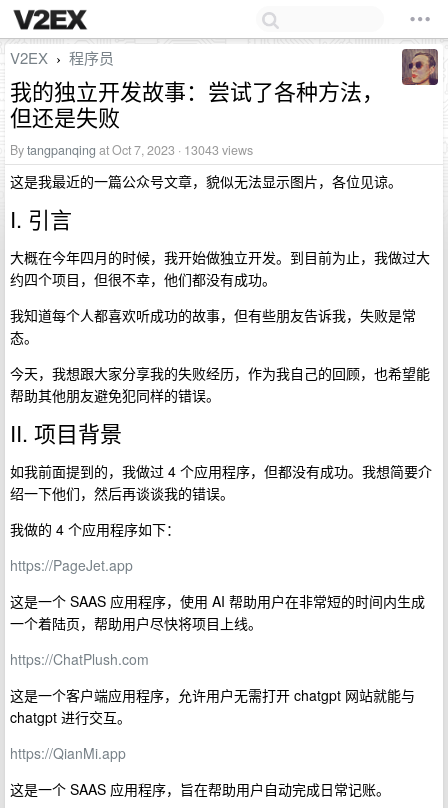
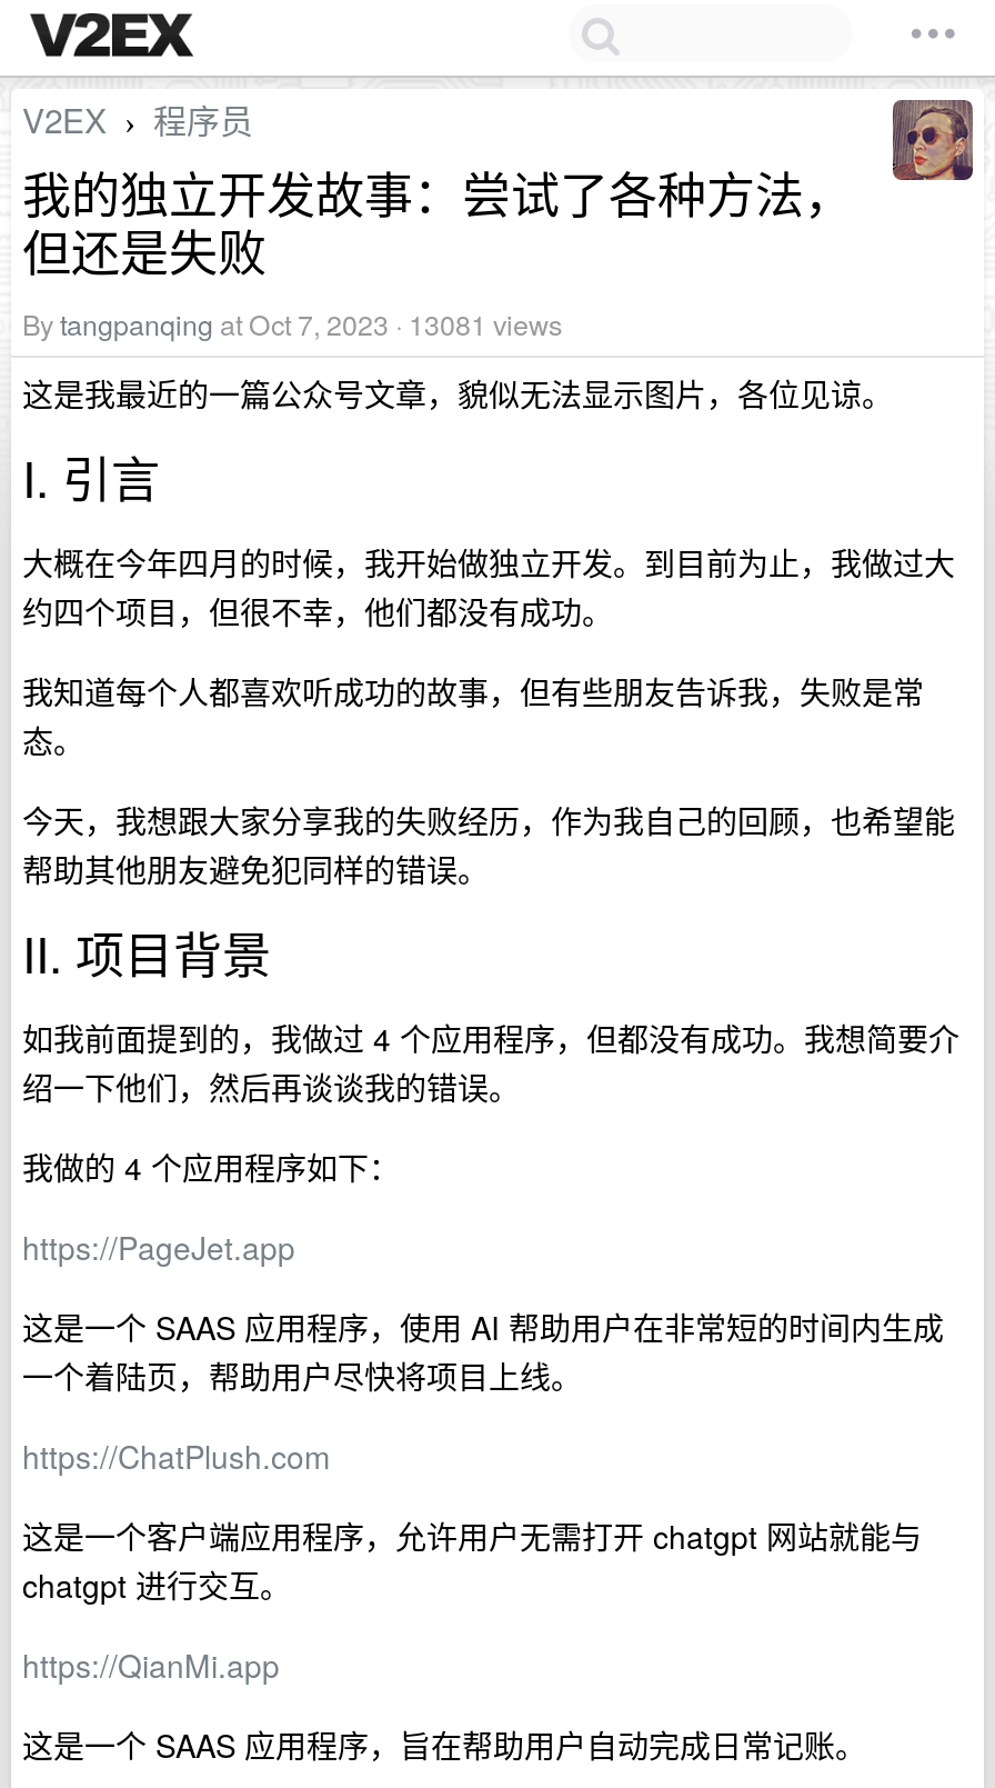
[10,141,253,159] Bytangpanqing at Oct 7, 2023 · 13043 views -> [22,304,562,344] Bytangpanqing at Oct 7, 2023 · 13081 views

